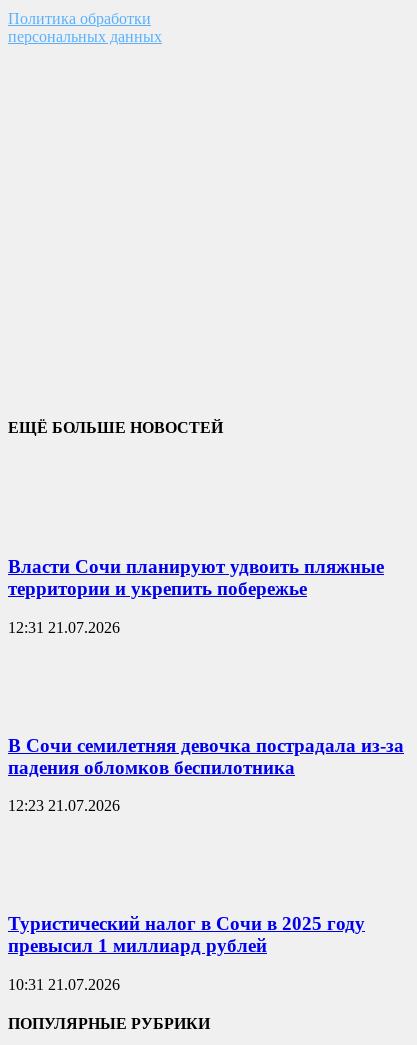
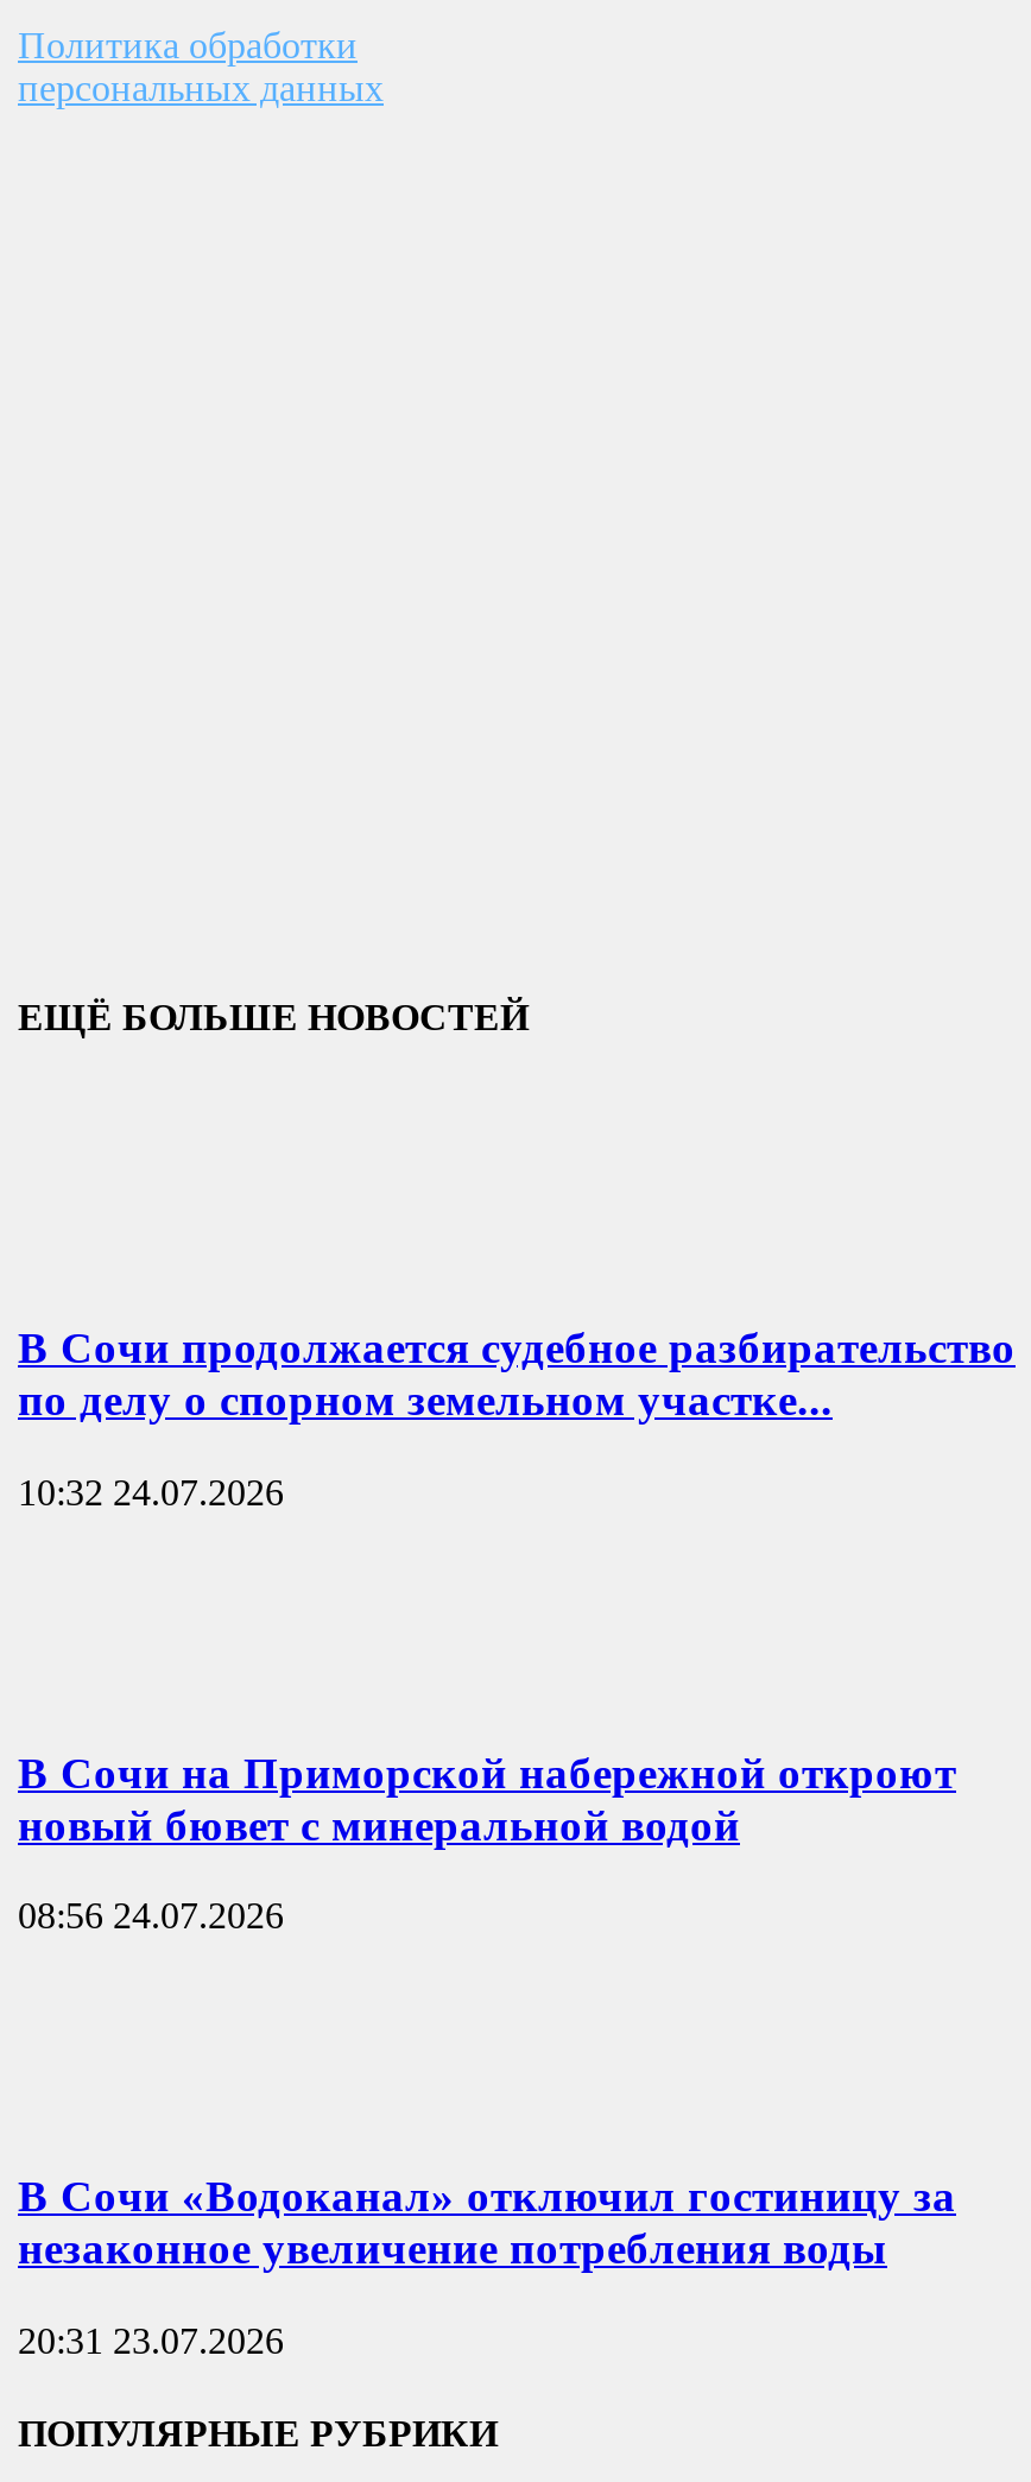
[8,556,384,599] Власти Сочи планируют удвоить пляжные | территории и укрепить побережье -> [18,1323,1016,1425] В Сочи продолжается судебное разбирательство | по делу о спорном земельном участке...
[8,619,120,636] 12:31 21.07.2026 -> [18,1472,284,1512] 10:32 24.07.2026
[8,735,404,778] В Сочи семилетняя девочка пострадала из-за | падения обломков беспилотника -> [18,1747,956,1849] В Сочи на Приморской набережной откроют | новый бювет с минеральной водой
[8,797,120,814] 12:23 21.07.2026 -> [18,1896,284,1936] 08:56 24.07.2026
[8,913,365,956] Туристический налог в Сочи в 2025 году | превысил 1 миллиард рублей -> [18,2171,956,2273] В Сочи «Водоканал» отключил гостиницу за | незаконное увеличение потребления воды
[8,976,120,993] 10:31 21.07.2026 -> [18,2320,284,2361] 20:31 23.07.2026

